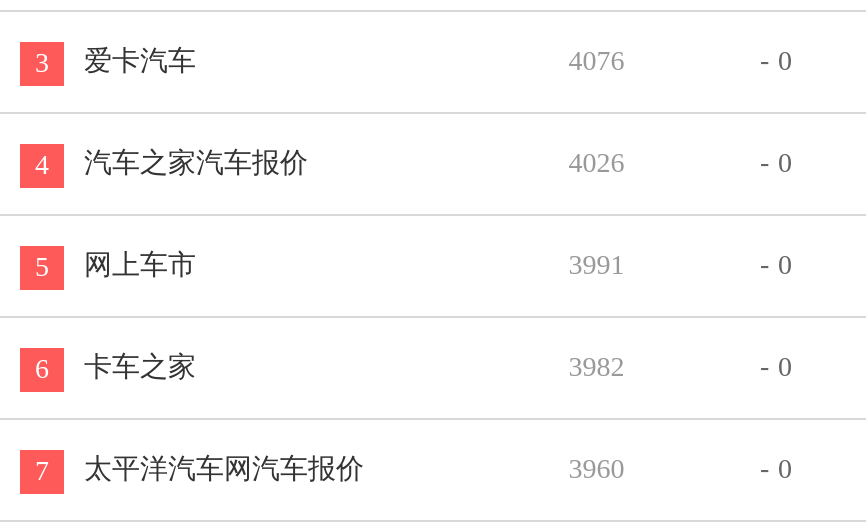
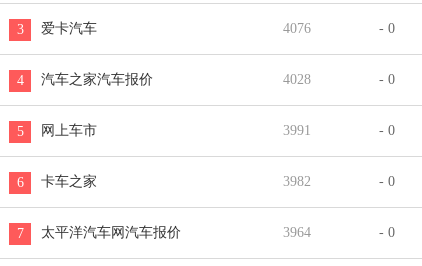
[568,148,624,178] 4026 -> [283,72,311,87] 4028
[568,454,624,484] 3960 -> [283,225,311,240] 3964

